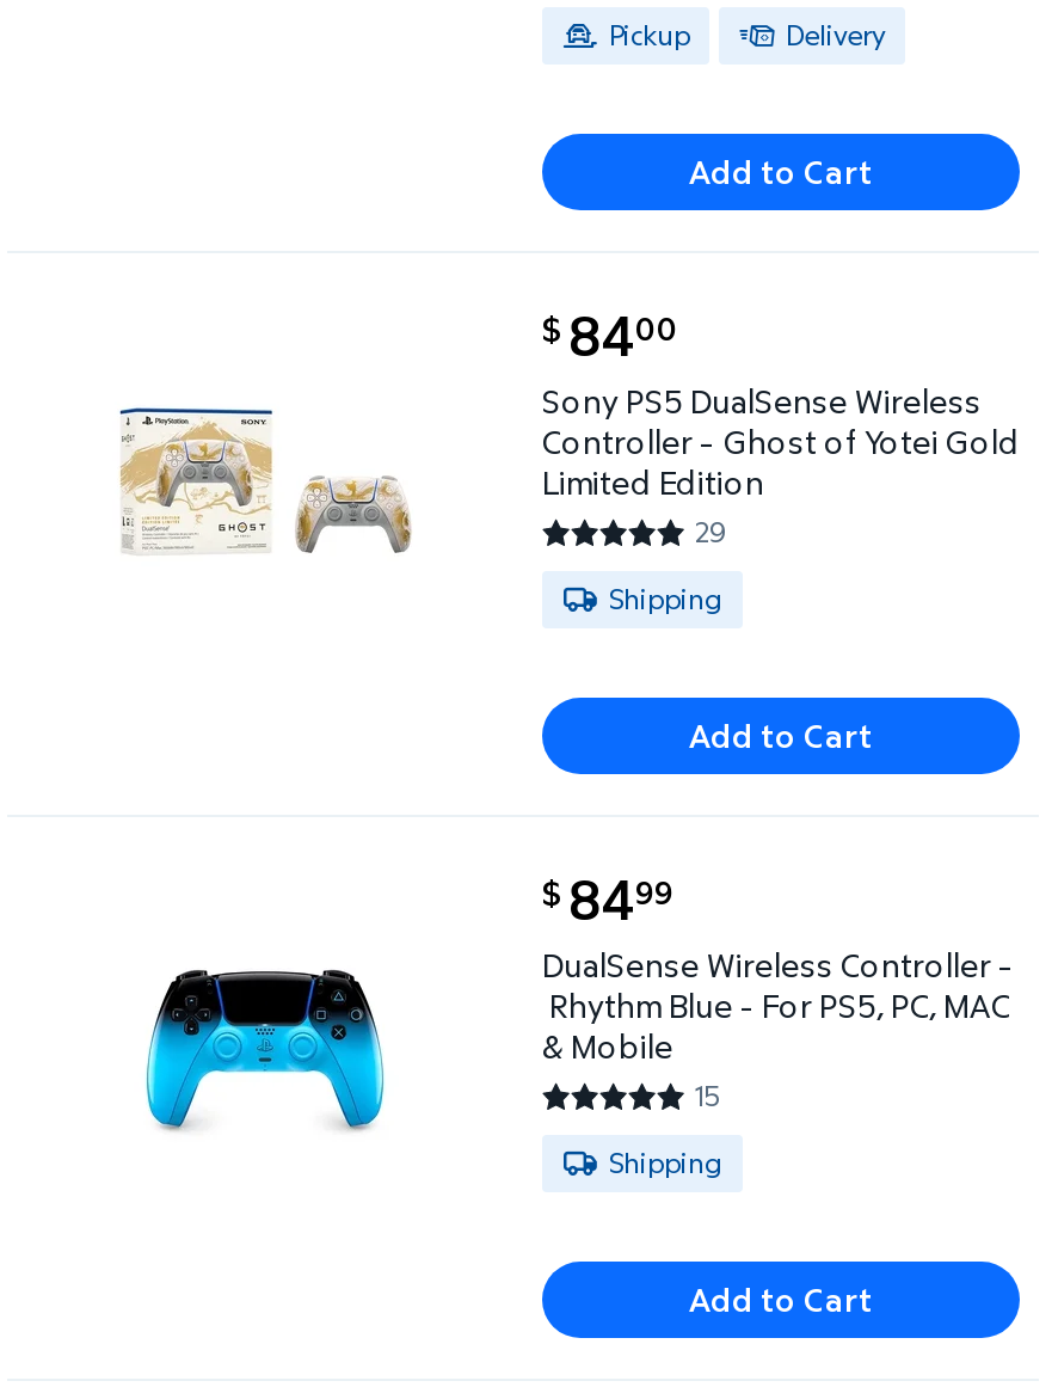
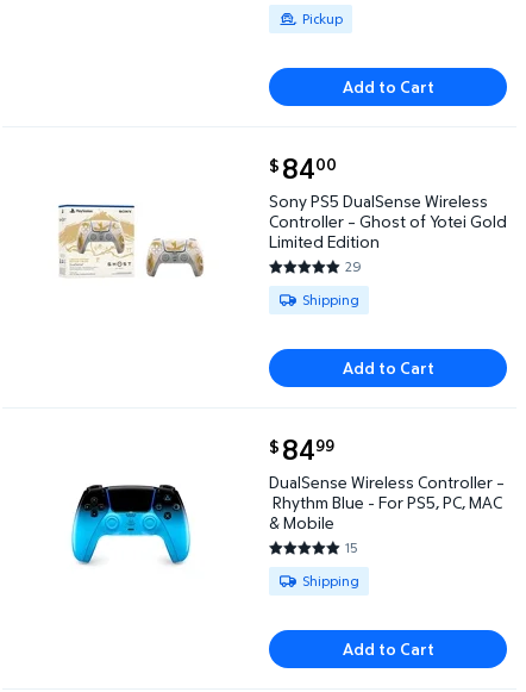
[786,14,886,55] Delivery -> none

